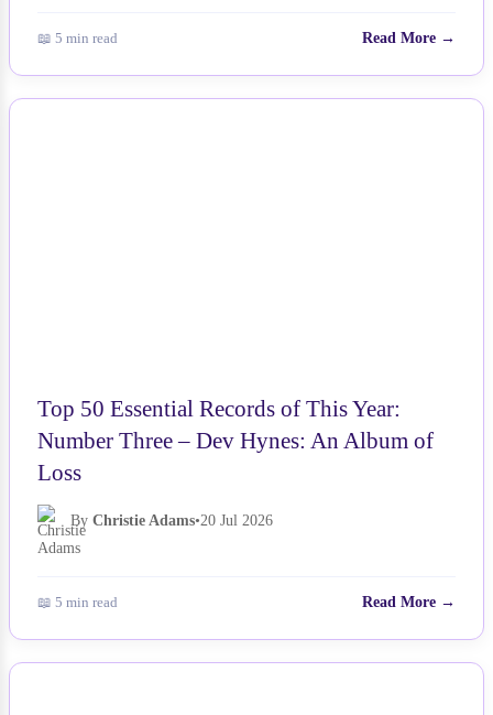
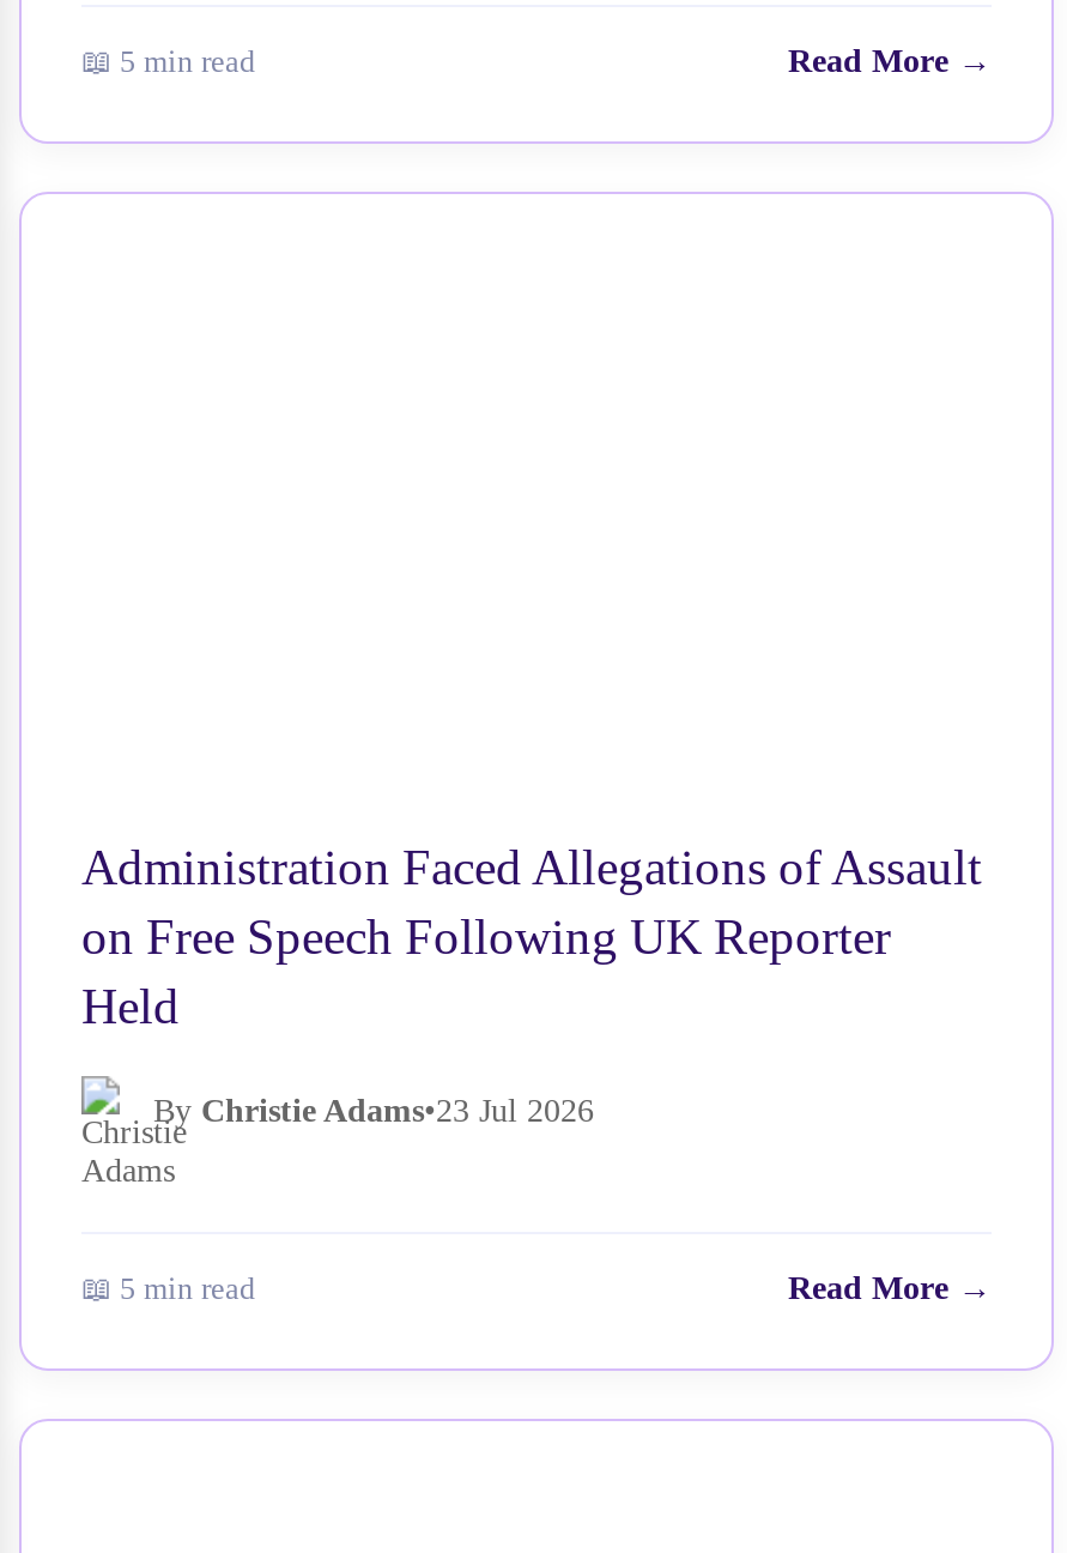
[37,396,434,485] Top 50 Essential Records of This Year: | Number Three – Dev Hynes: An Album of | Loss -> [81,839,982,1033] Administration Faced Allegations of Assault | on Free Speech Following UK Reporter | Held
[70,512,273,529] By Christie Adams•20 Jul 2026 -> [153,1093,594,1129] By Christie Adams•23 Jul 2026

